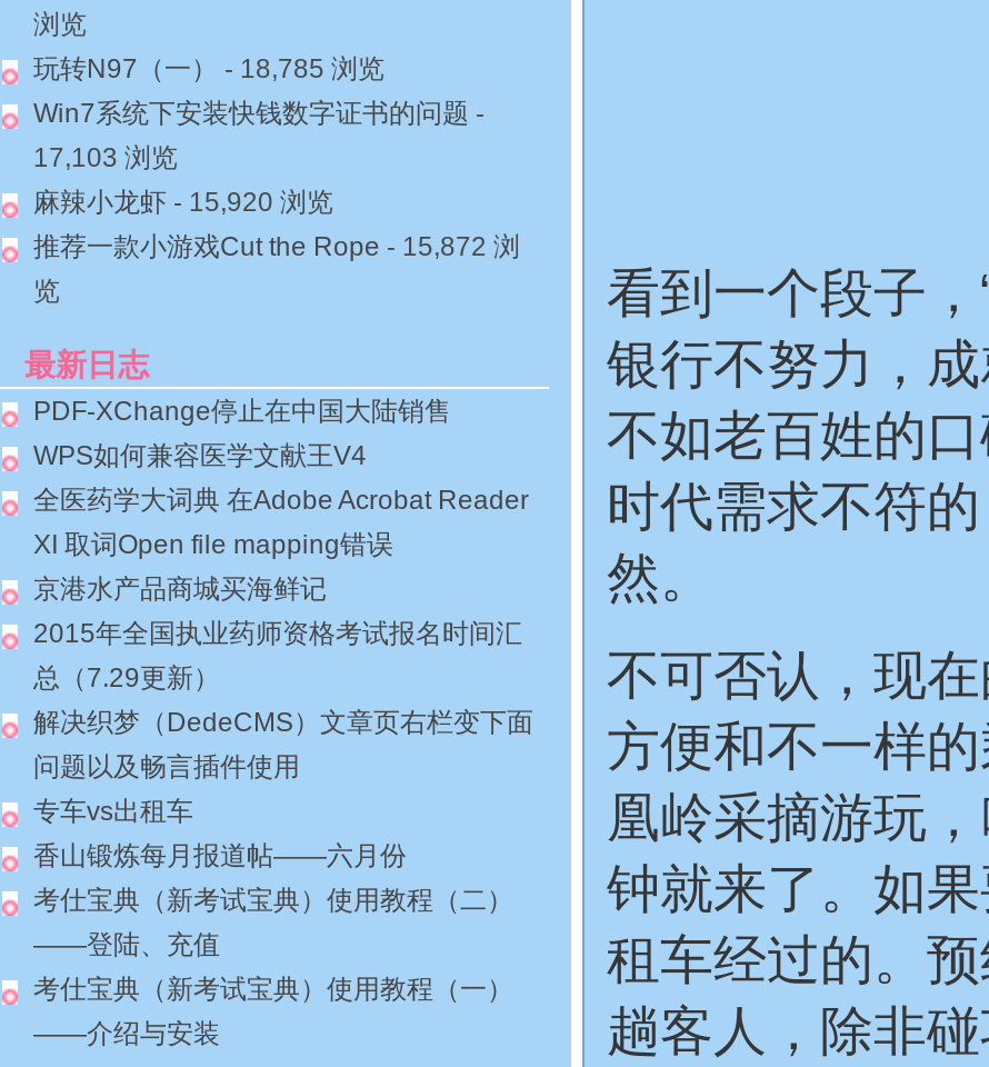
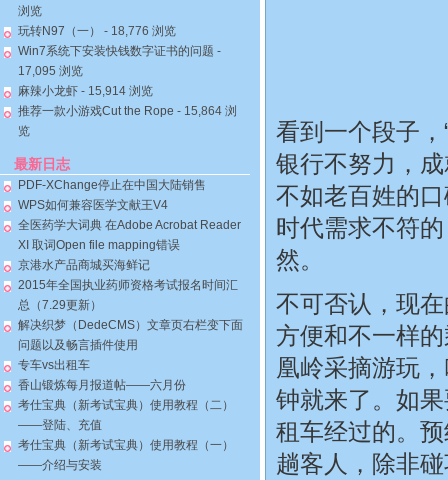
[33,53,384,84] 玩转N97（一）- 18,785 浏览 -> [18,24,176,38] 玩转N97（一）- 18,776 浏览
[33,142,178,173] 17,103 浏览 -> [18,64,83,78] 17,095 浏览
[33,187,333,218] 麻辣小龙虾- 15,920 浏览 -> [18,84,153,98] 麻辣小龙虾- 15,914 浏览
[33,231,520,262] 推荐一款小游戏Cut the Rope - 15,872 浏 -> [18,104,237,118] 推荐一款小游戏Cut the Rope - 15,864 浏

